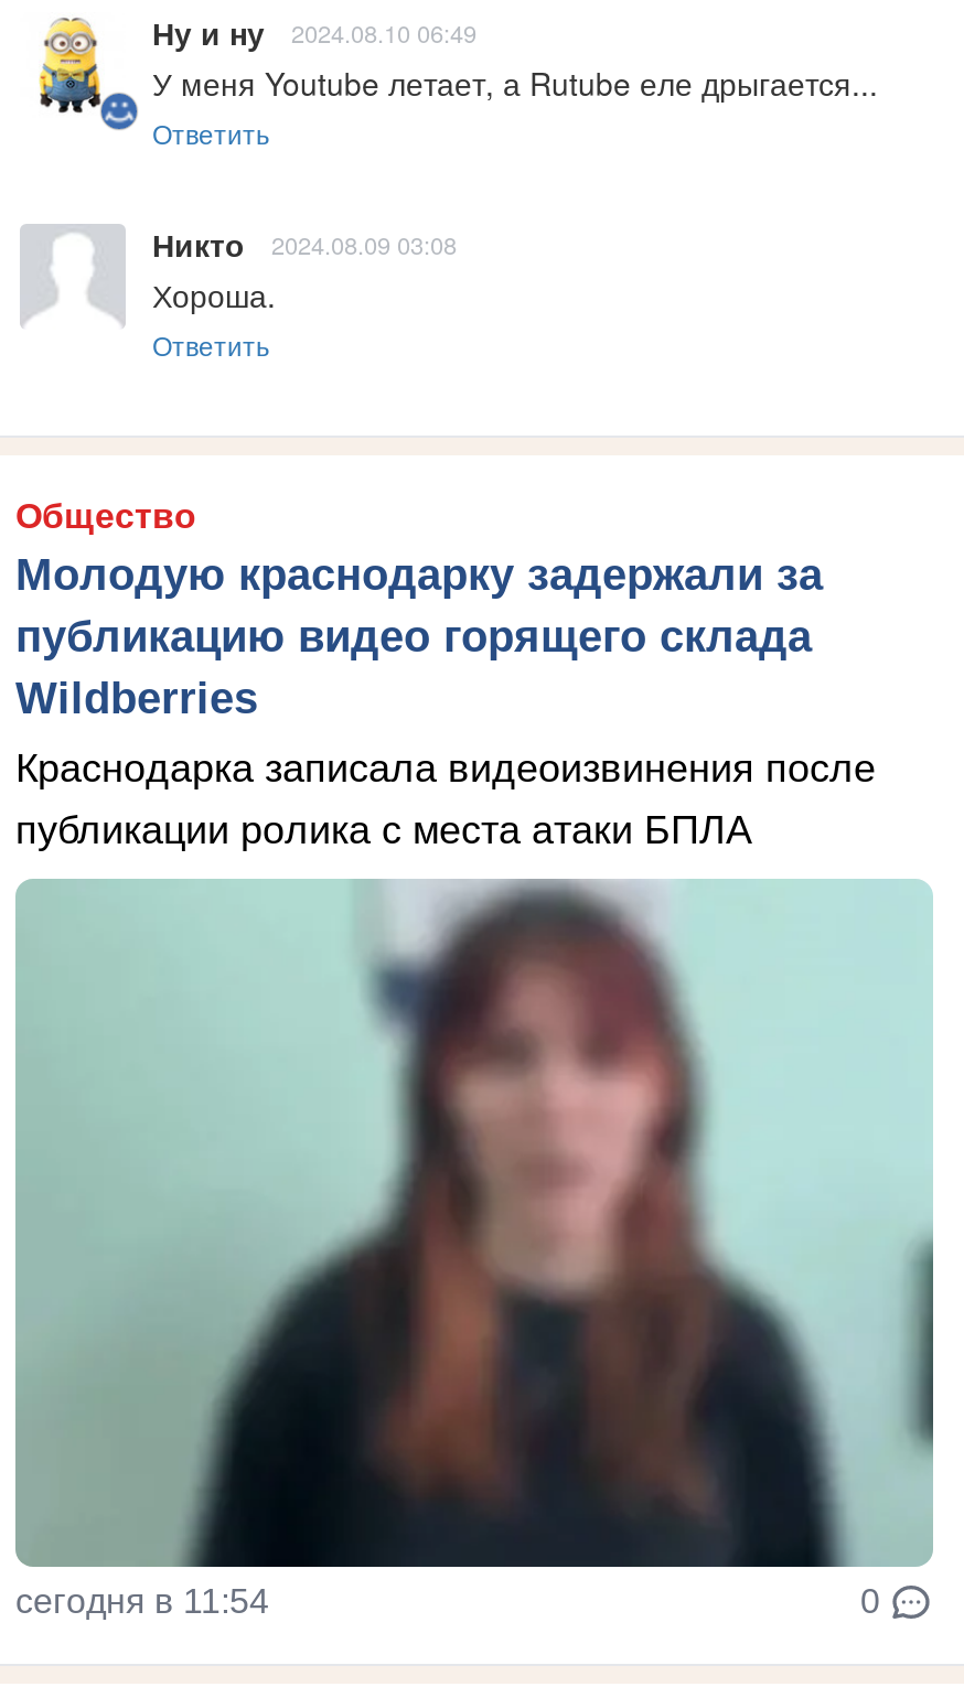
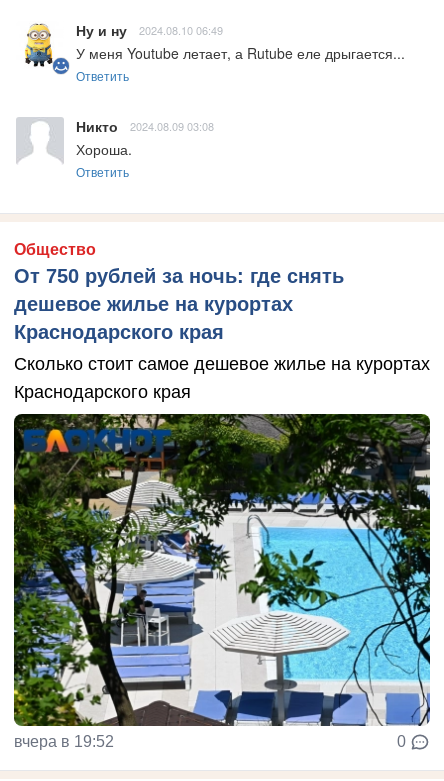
[15,550,823,722] Молодую краснодарку задержали за | публикацию видео горящего склада | Wildberries -> [14,265,344,343] От 750 рублей за ночь: где снять | дешевое жилье на курортах | Краснодарского края
[15,747,876,853] Краснодарка записала видеоизвинения после | публикации ролика с места атаки БПЛА -> [14,354,430,402] Сколько стоит самое дешевое жилье на курортах | Краснодарского края
[15,879,935,1620] [image] | сегодня в 11:54 -> [13,413,431,750] [image] | вчера в 19:52

